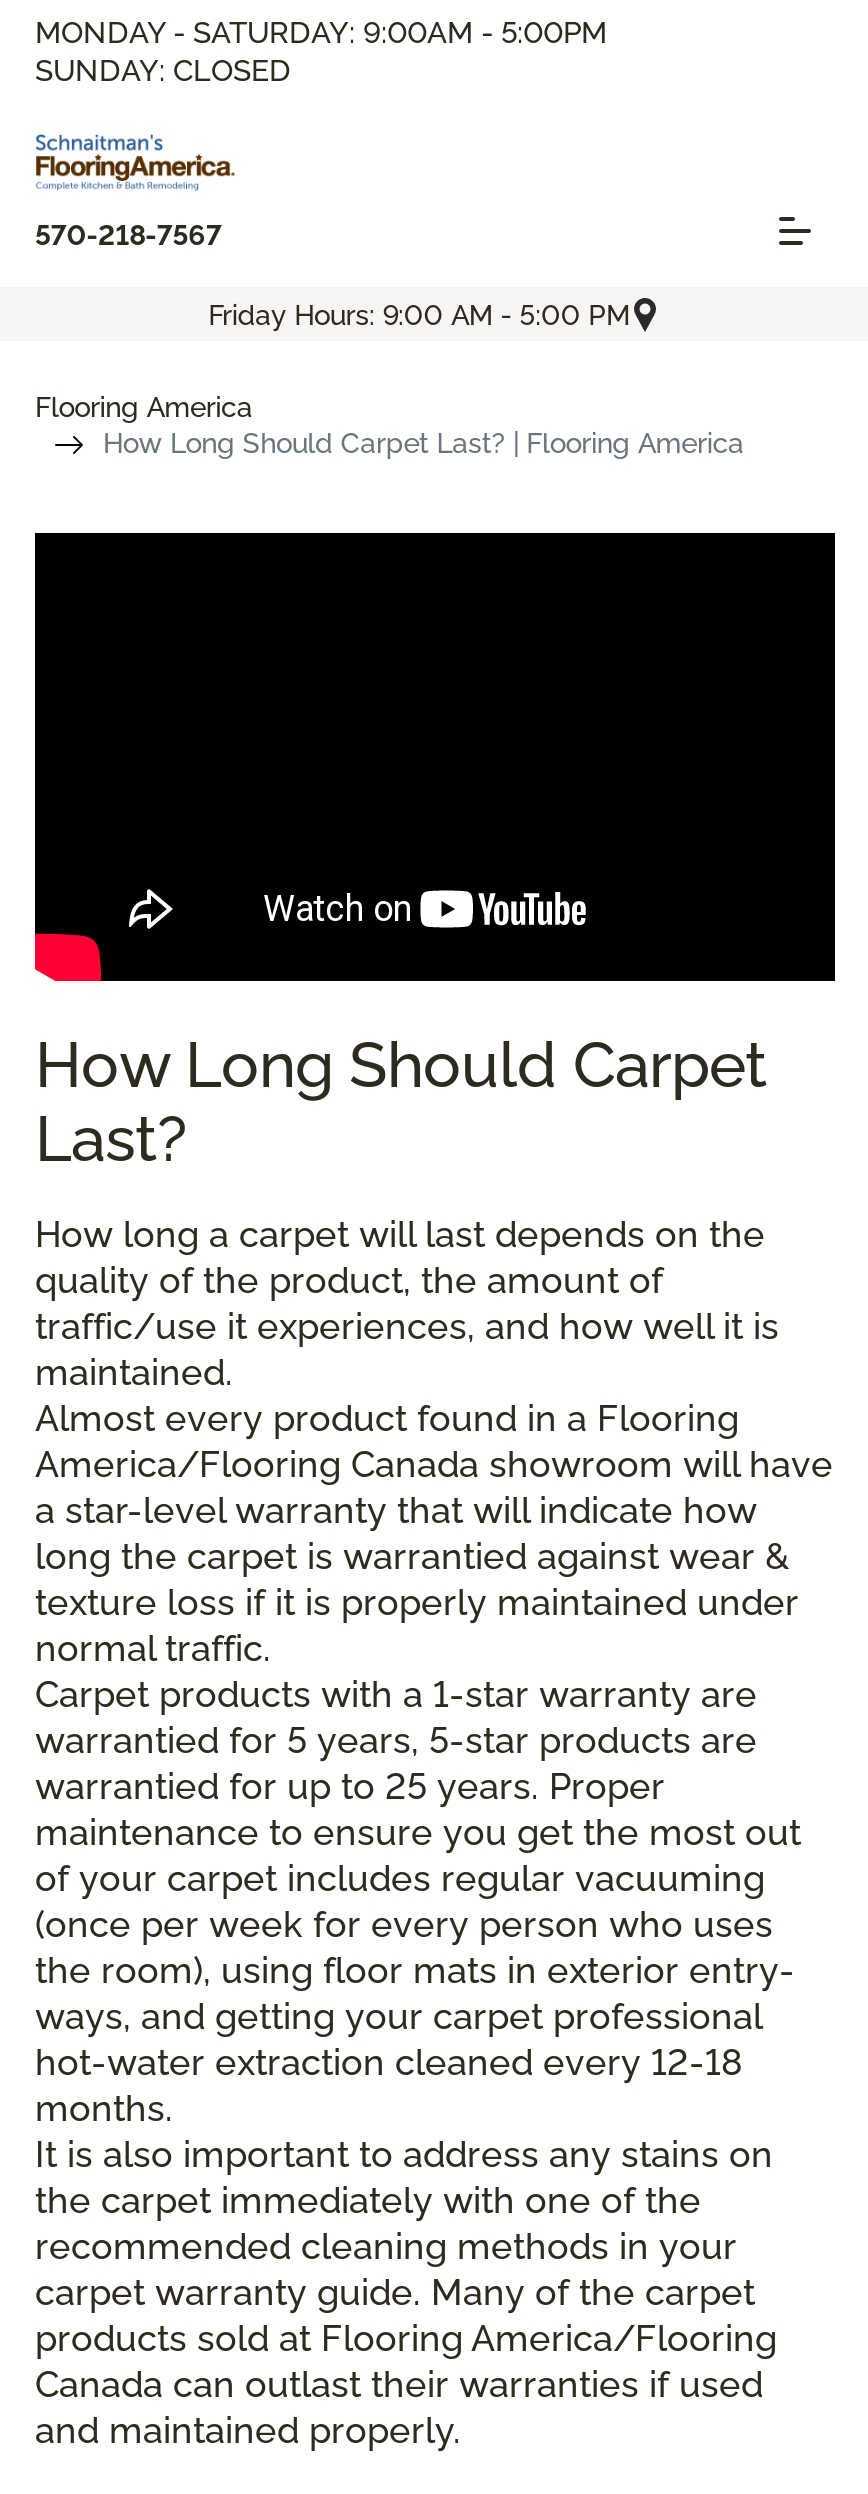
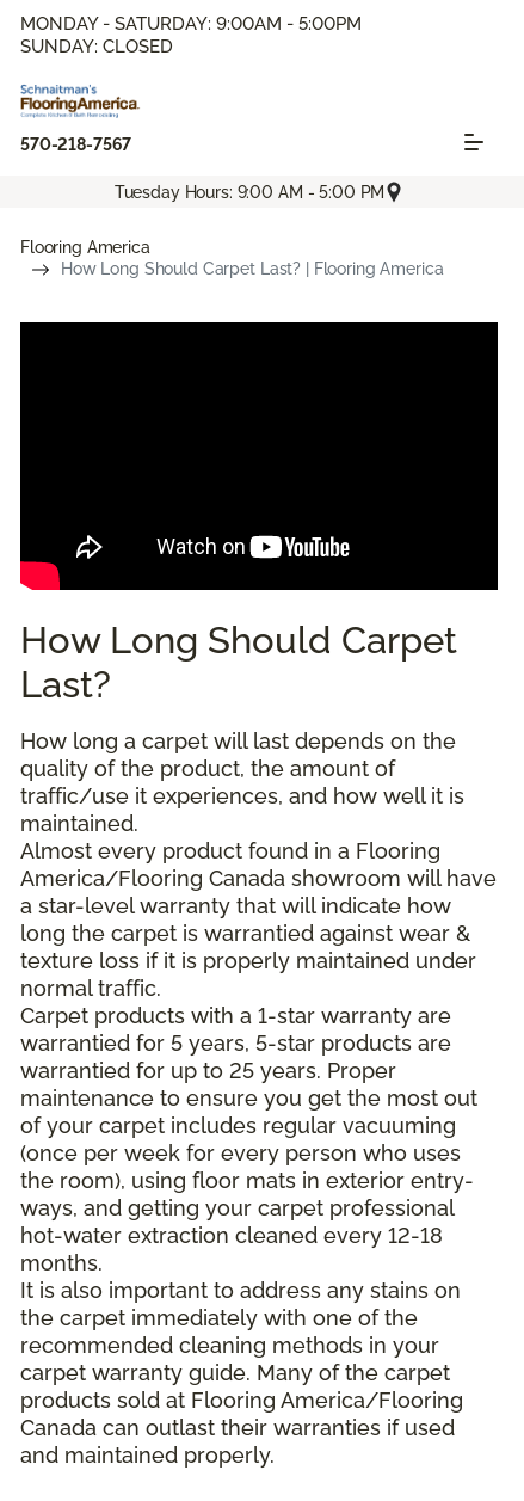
[208,298,630,330] Friday Hours: 9:00 AM - 5:00 PM -> [114,182,385,201] Tuesday Hours: 9:00 AM - 5:00 PM

